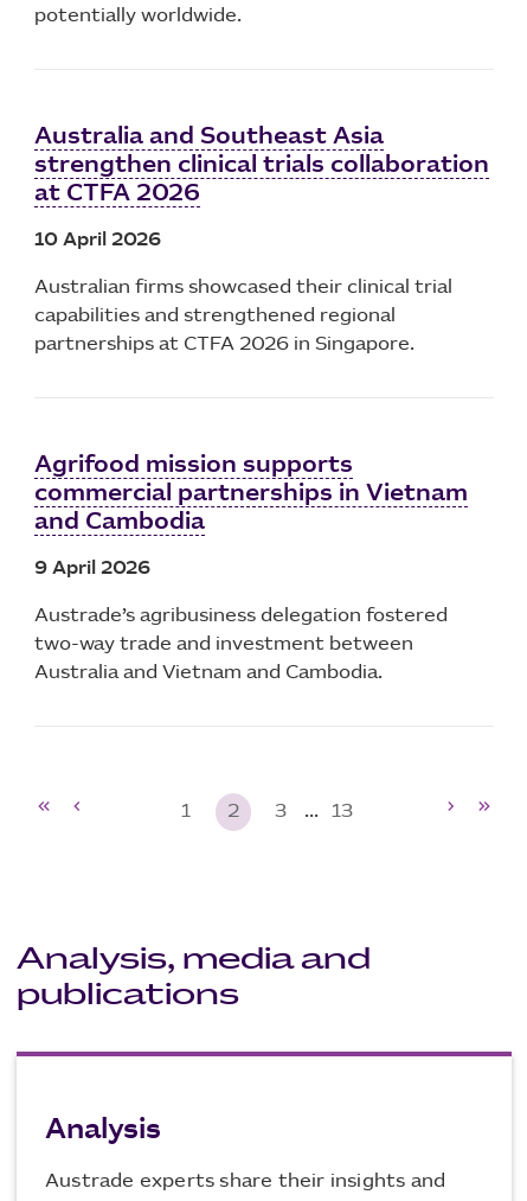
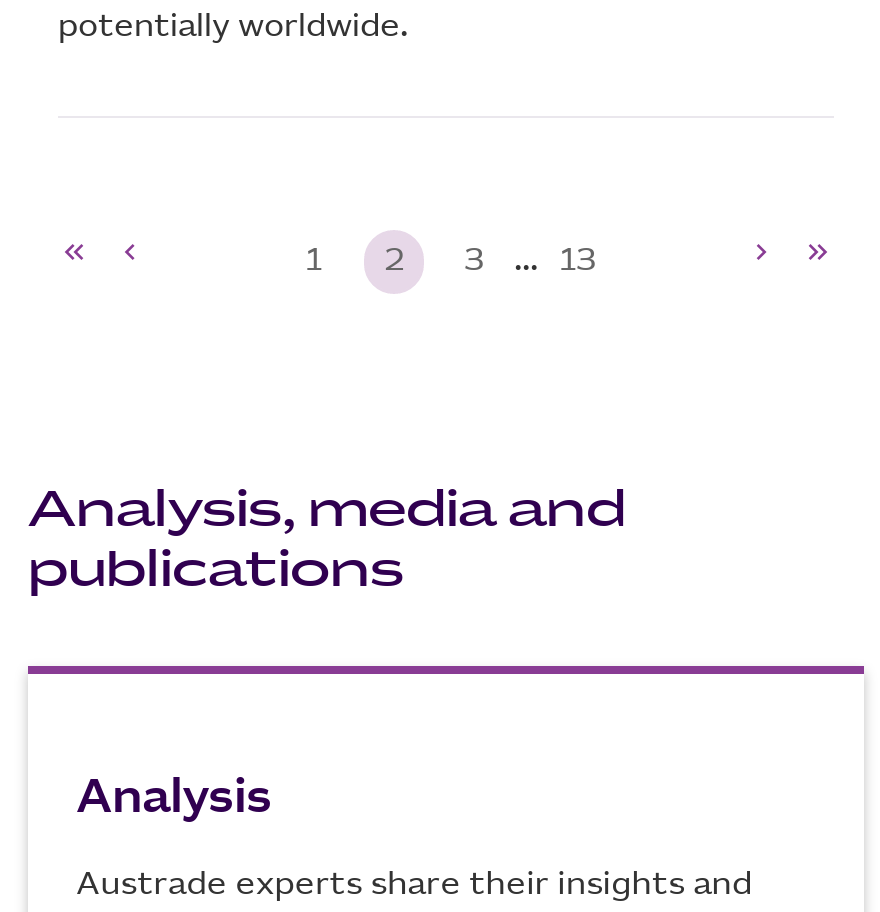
[34,123,489,354] Australia and Southeast Asia | strengthen clinical trials collaboration | at CTFA 2026 | 10 April 2026 | Australian firms showcased their clinical trial | capabilities and strengthened regional | partnerships at CTFA 2026 in Singapore. -> none
[34,451,468,682] Agrifood mission supports | commercial partnerships in Vietnam | and Cambodia | 9 April 2026 | Austrade’s agribusiness delegation fostered | two-way trade and investment between | Australia and Vietnam and Cambodia. -> none

